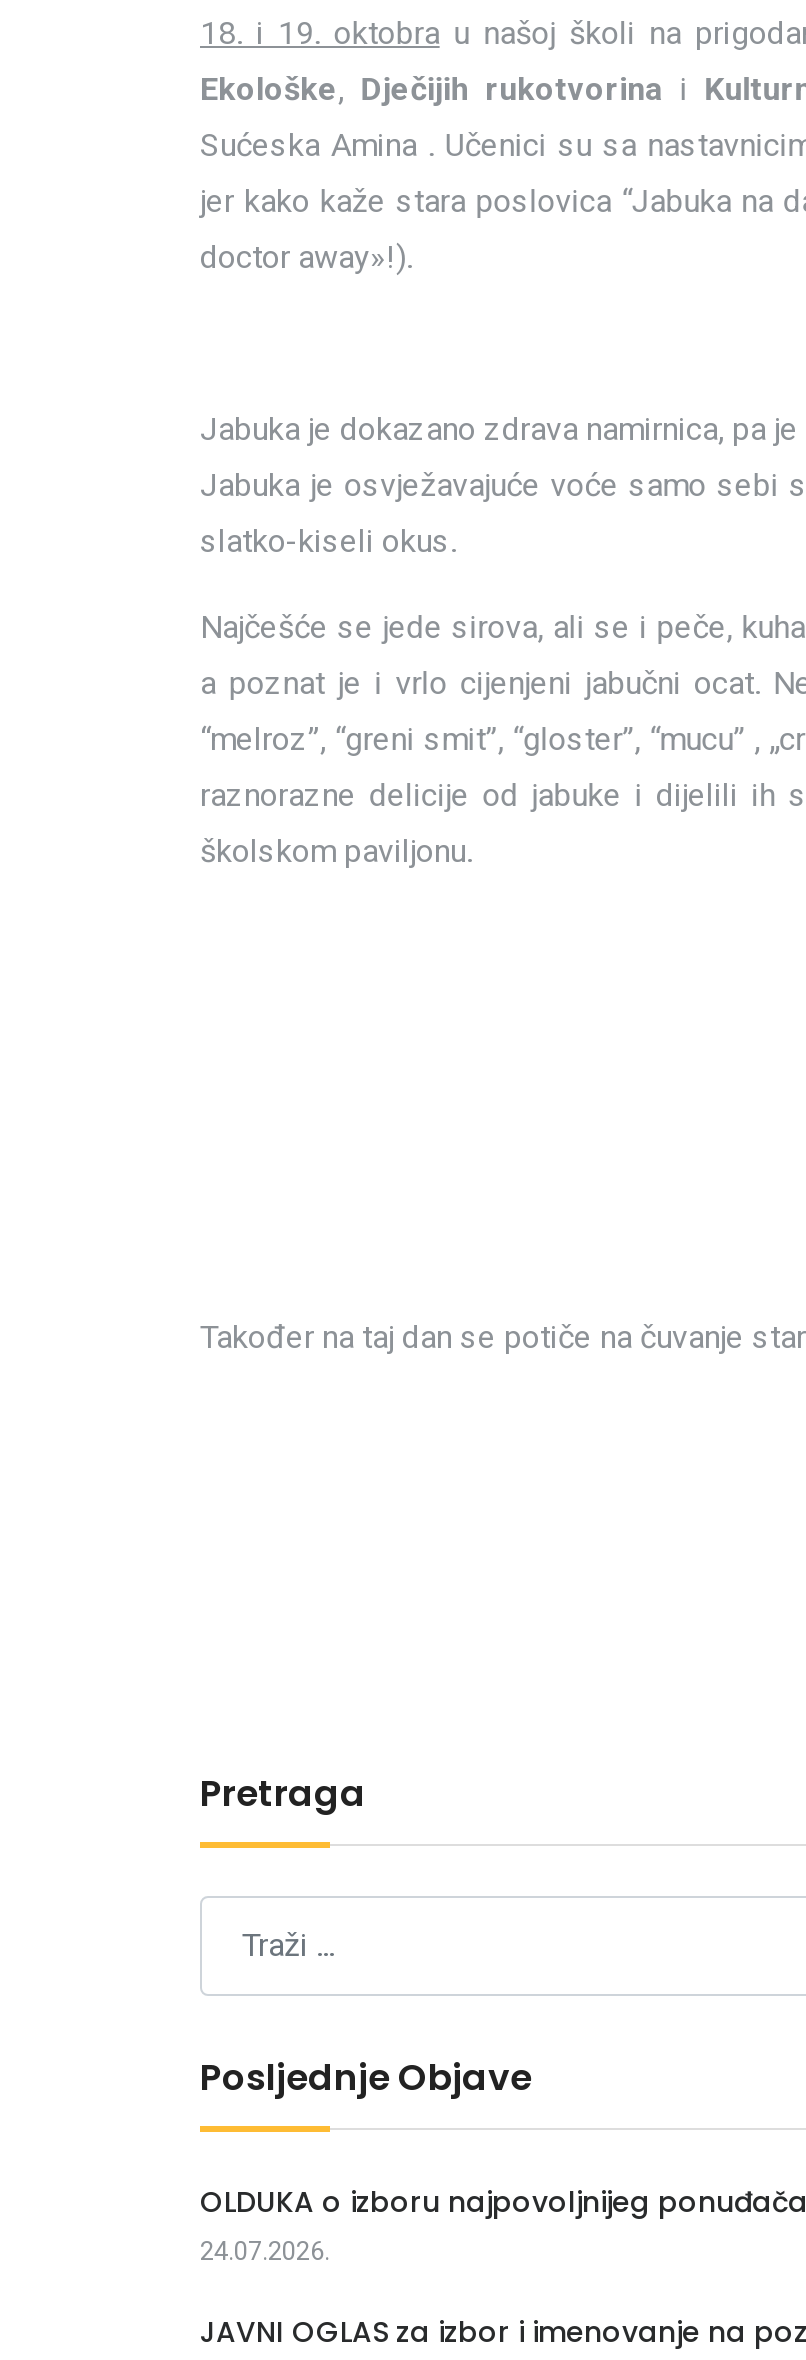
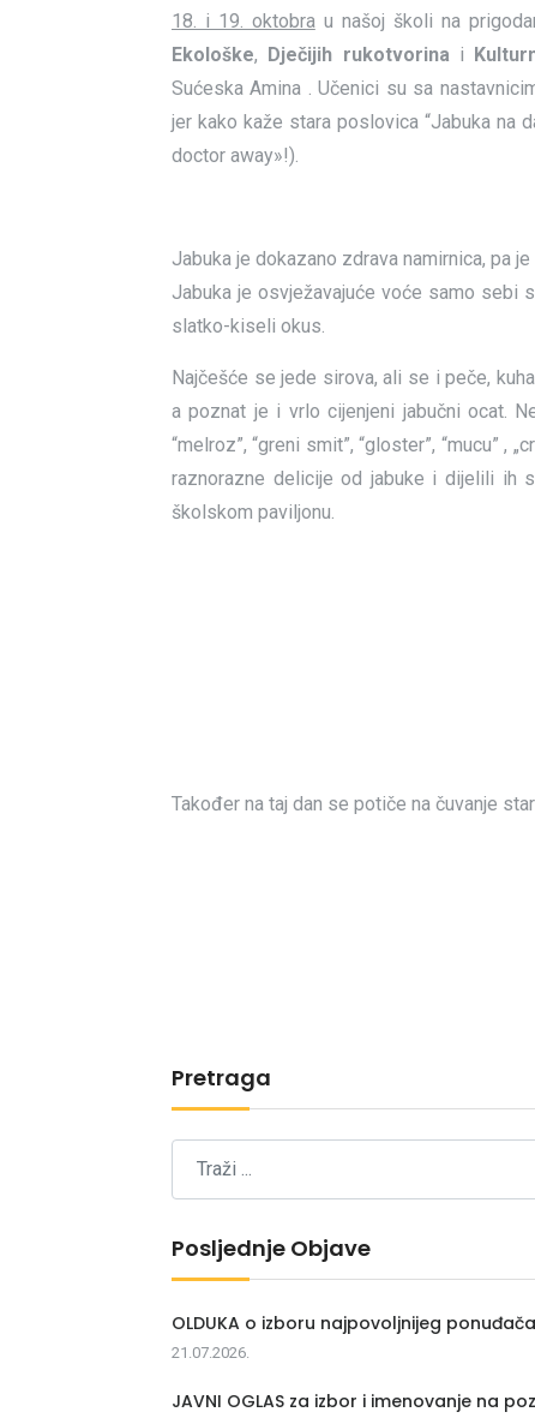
[200,2236,330,2266] 24.07.2026. -> [172,1343,250,1361] 21.07.2026.

